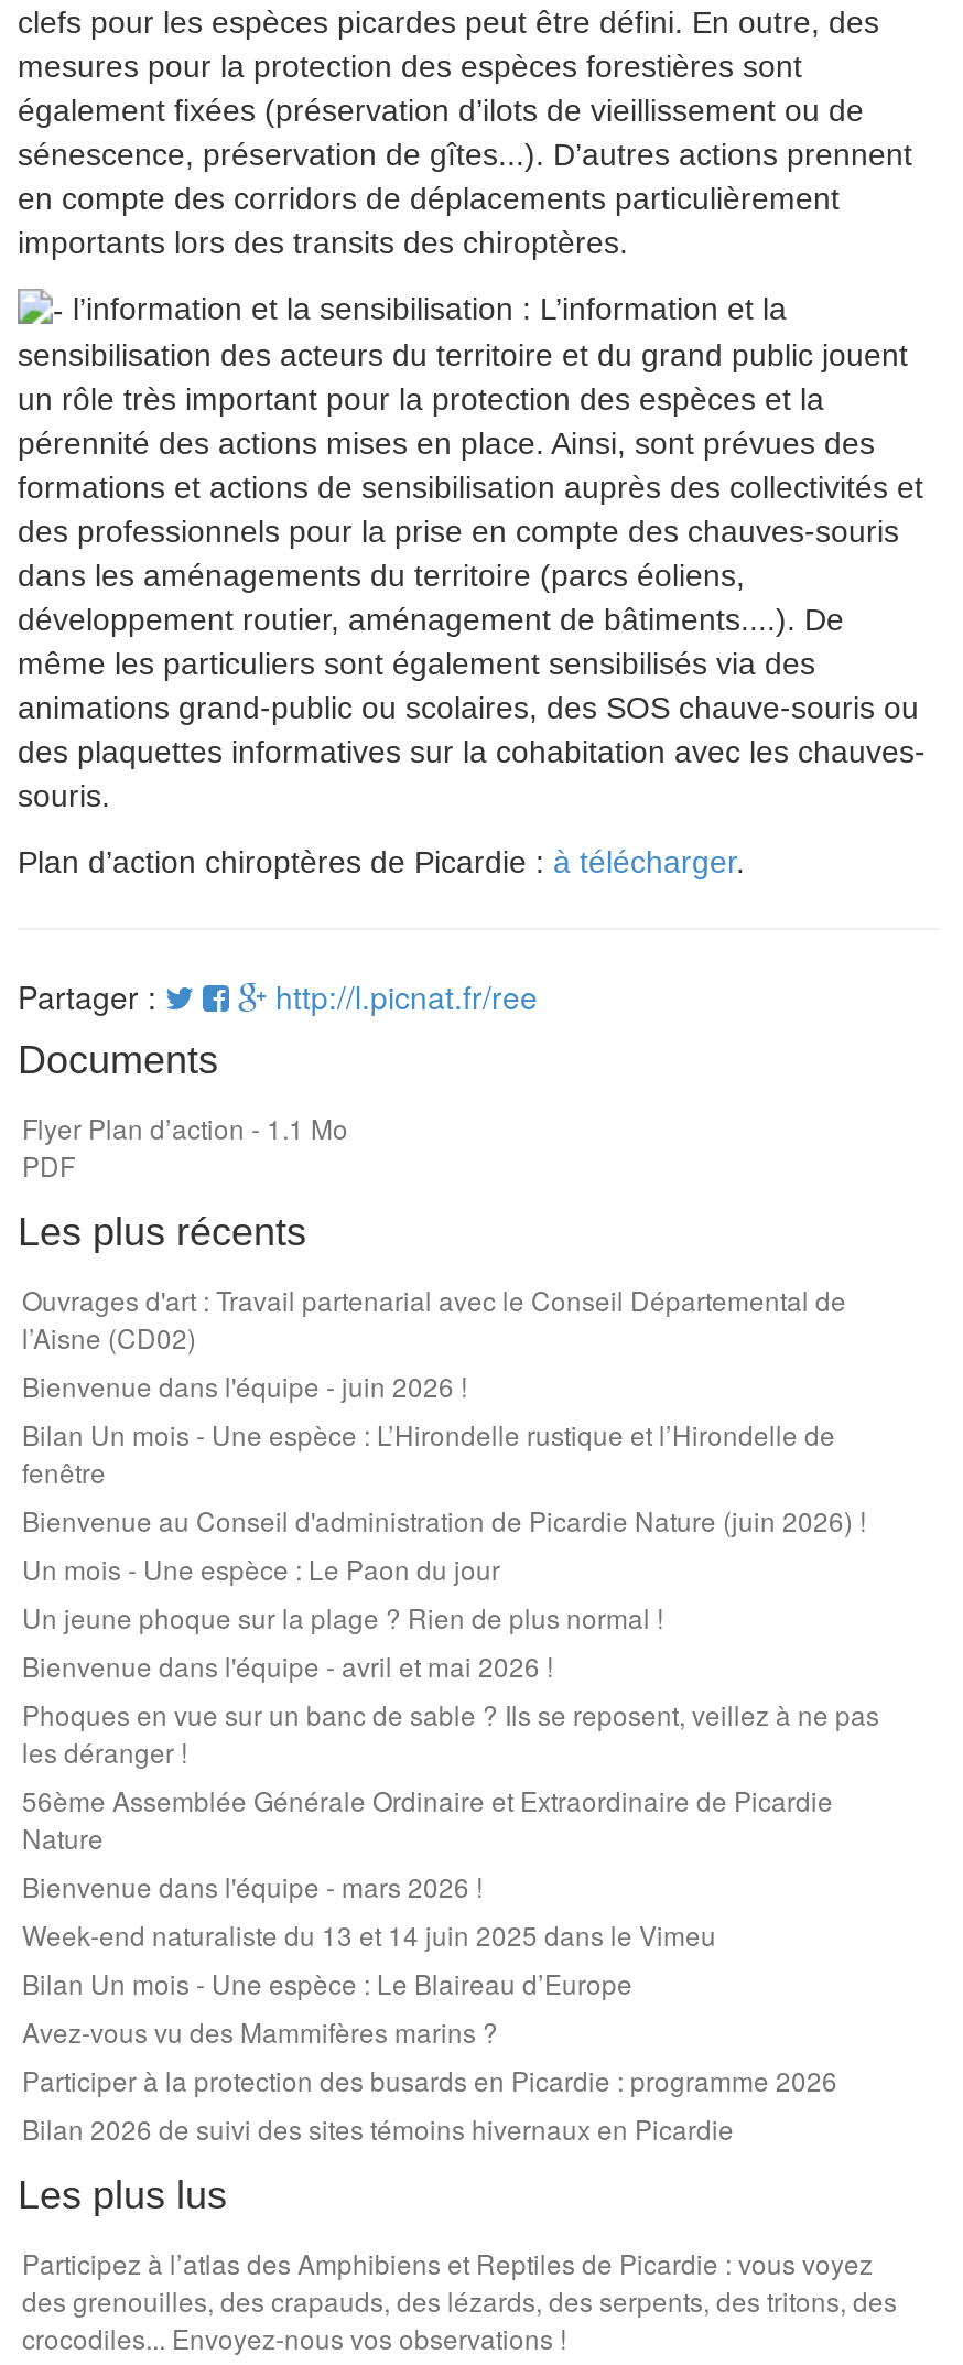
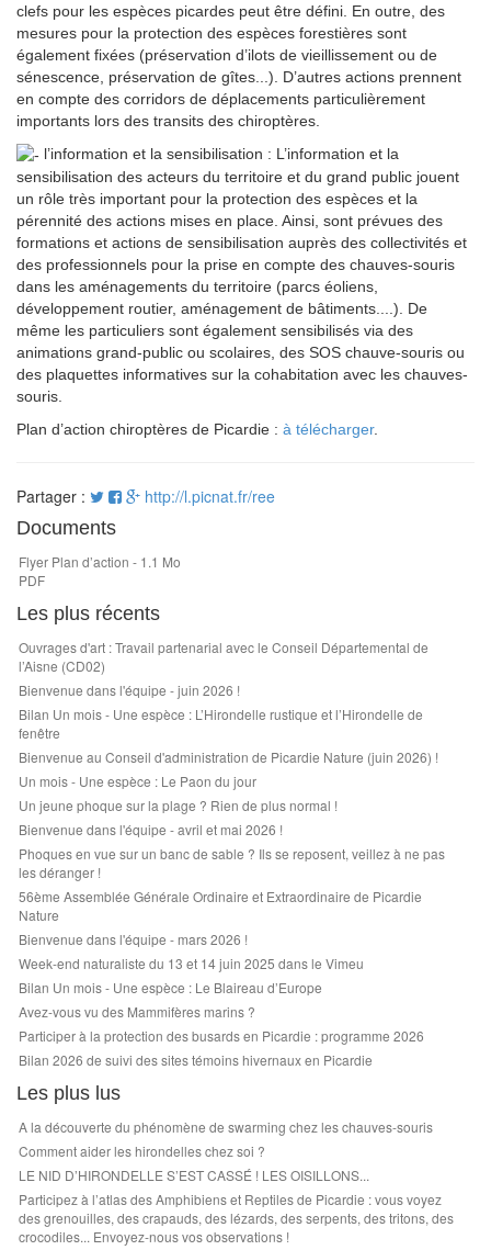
none -> [19,1117,433,1184] A la découverte du phénomène de swarming chez les chauves-souris | Comment aider les hirondelles chez soi ? | LE NID D’HIRONDELLE S’EST CASSÉ ! LES OISILLONS...

